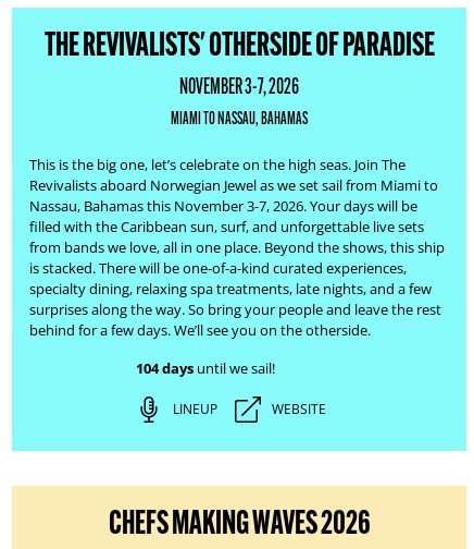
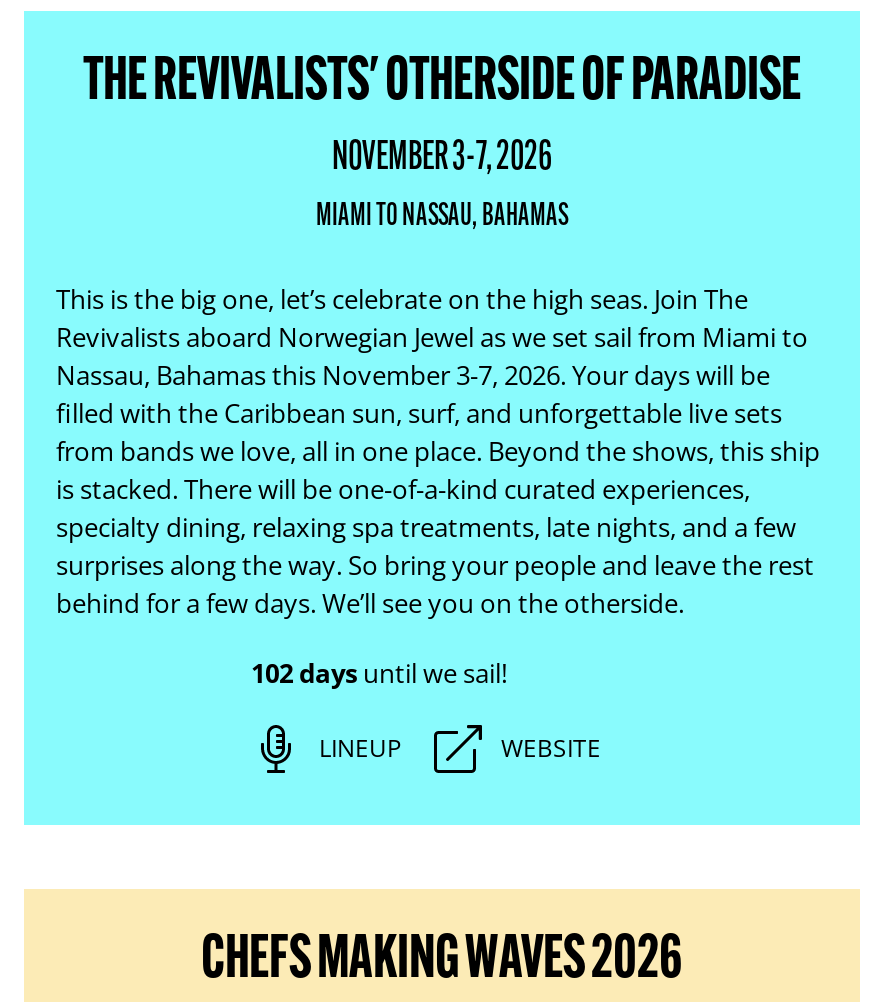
[135,357,275,379] 104 days until we sail! -> [251,653,507,693] 102 days until we sail!

